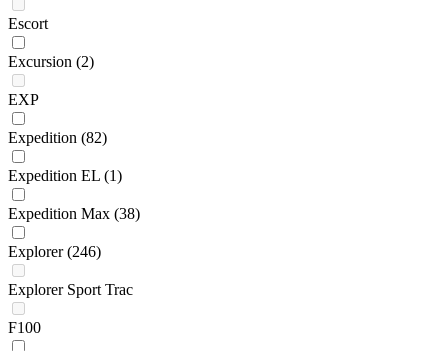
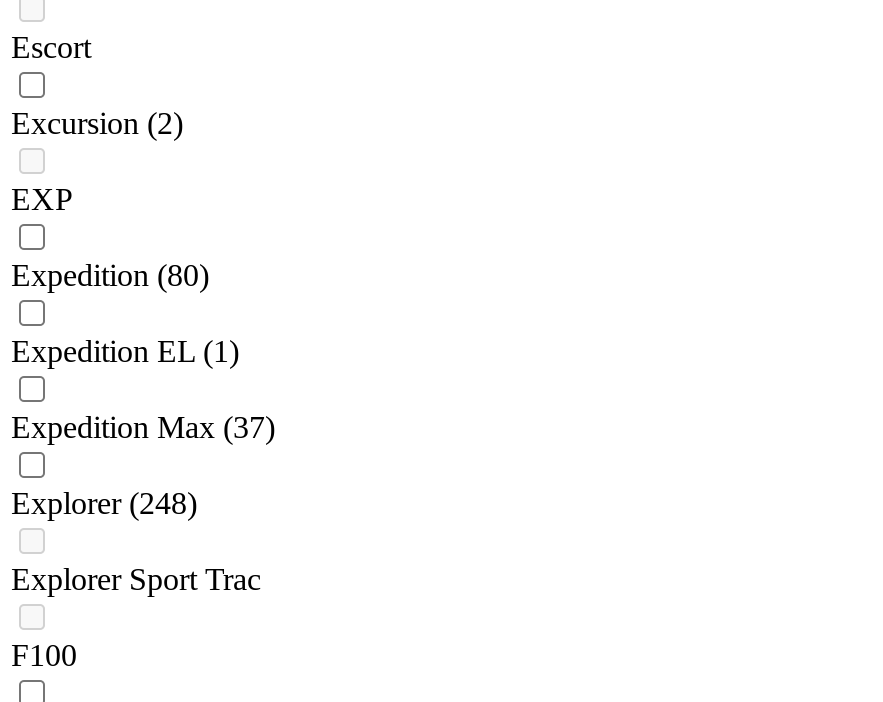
[8,129,107,146] Expedition (82) -> [11,259,209,293] Expedition (80)
[8,205,140,222] Expedition Max (38) -> [11,411,275,445] Expedition Max (37)
[8,243,101,260] Explorer (246) -> [11,487,197,521] Explorer (248)

